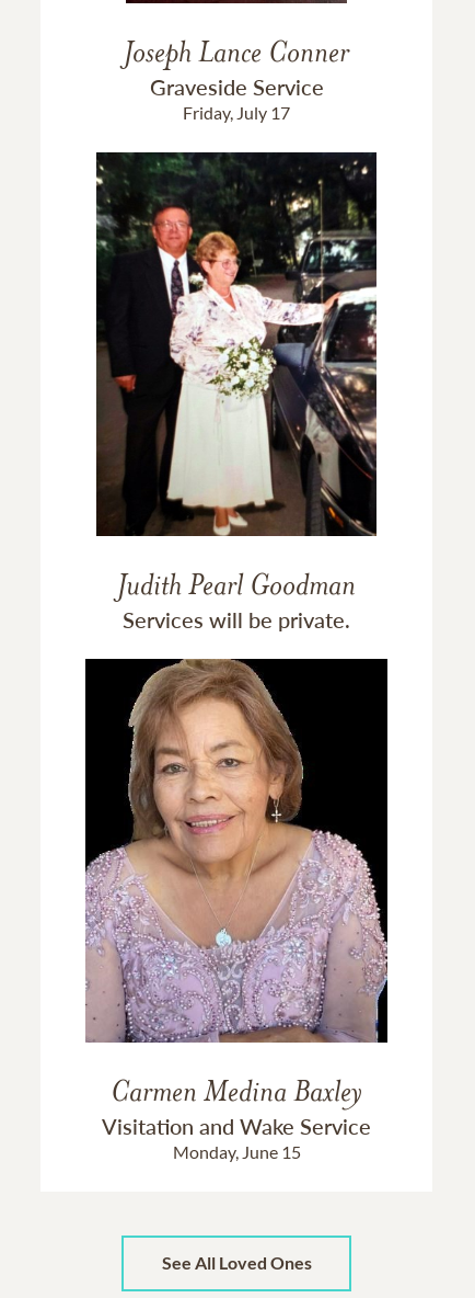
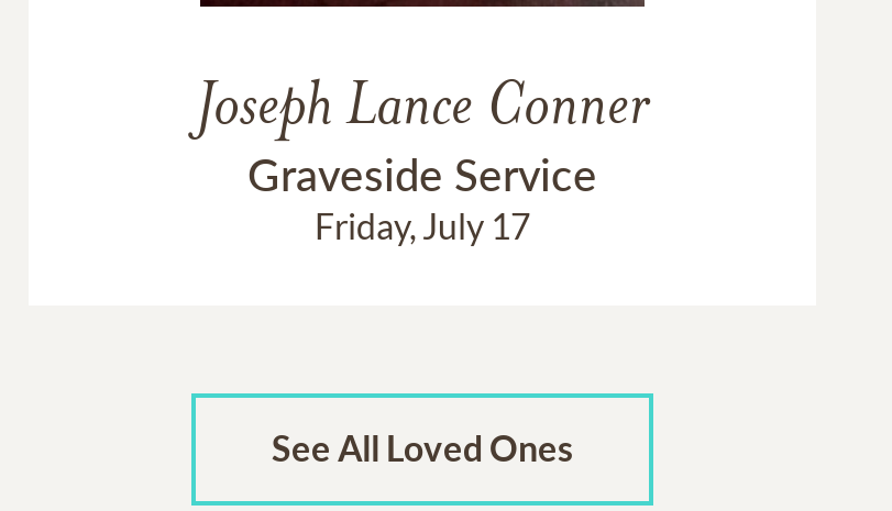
[95,151,378,633] [image] | Judith Pearl Goodman | Services will be private. -> none
[84,658,389,1162] [image] | Carmen Medina Baxley | Visitation and Wake Service | Monday, June 15 -> none

